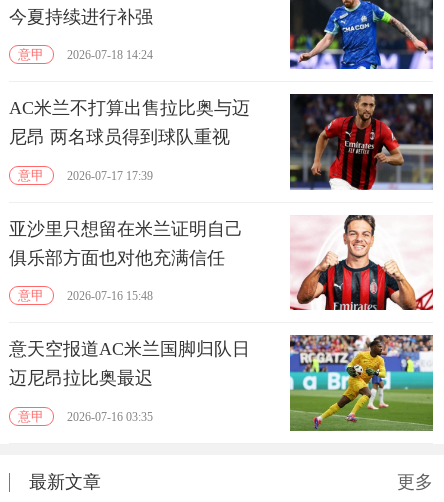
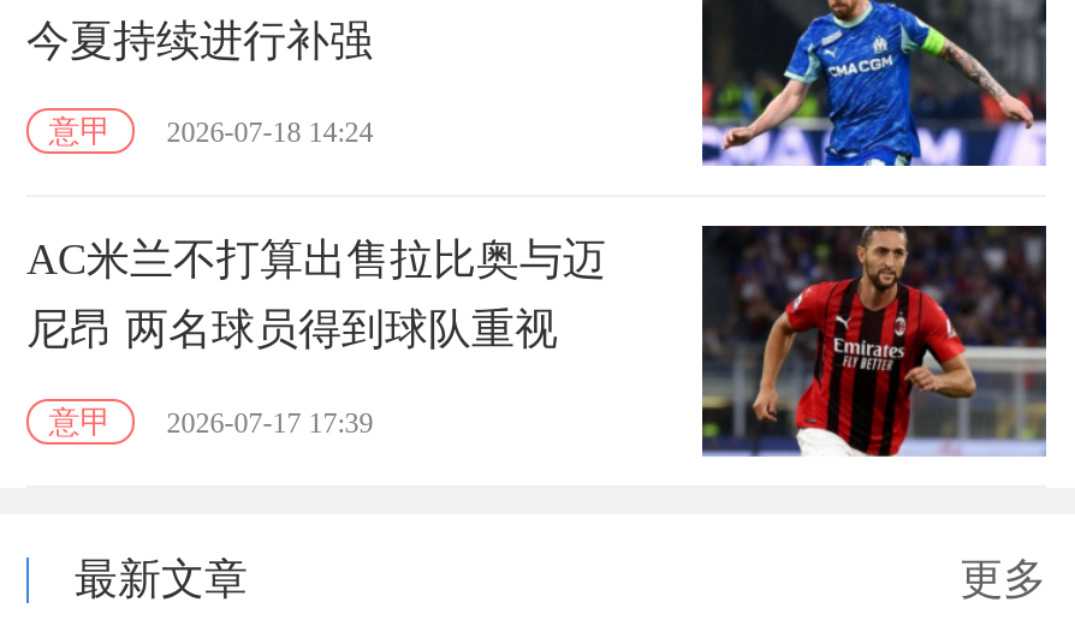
[9,219,434,432] [image] | 亚沙里只想留在米兰证明自己 | 俱乐部方面也对他充满信任 | 意甲 | 2026-07-16 15:48 | 意天空报道AC米兰国脚归队日 | 迈尼昂拉比奥最迟 | 意甲 | 2026-07-16 03:35 -> none
[290,214,434,311] [image] -> none

